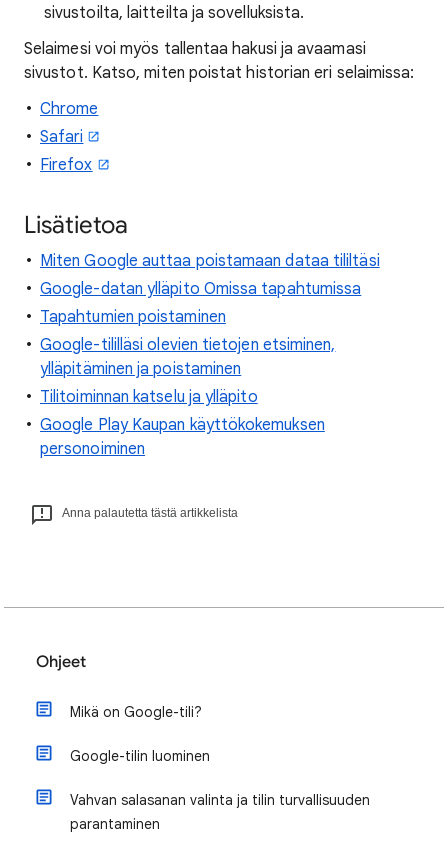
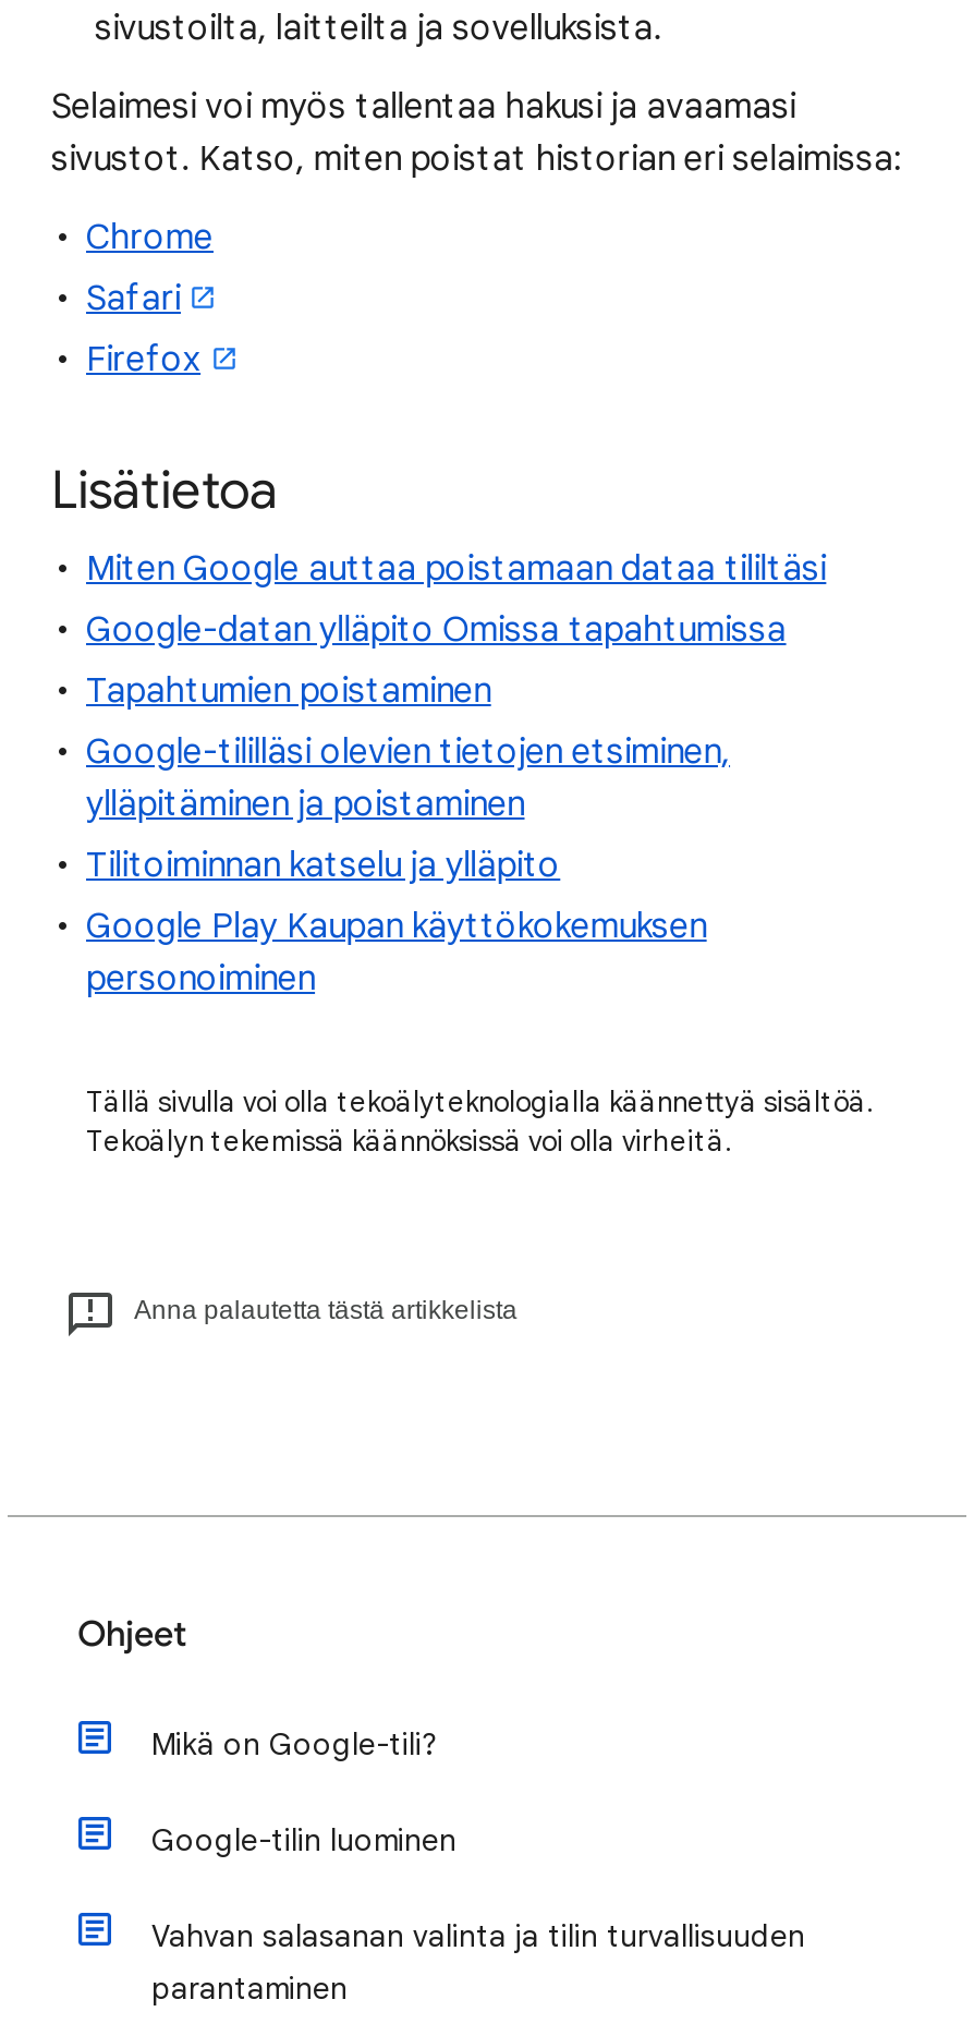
none -> [86,1083,873,1160] Tällä sivulla voi olla tekoälyteknologialla käännettyä sisältöä. | Tekoälyn tekemissä käännöksissä voi olla virheitä.

